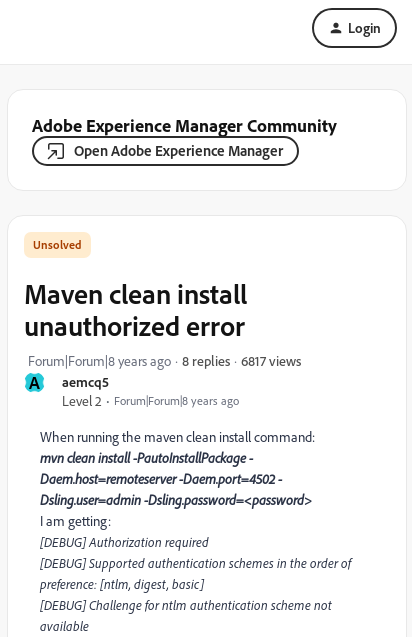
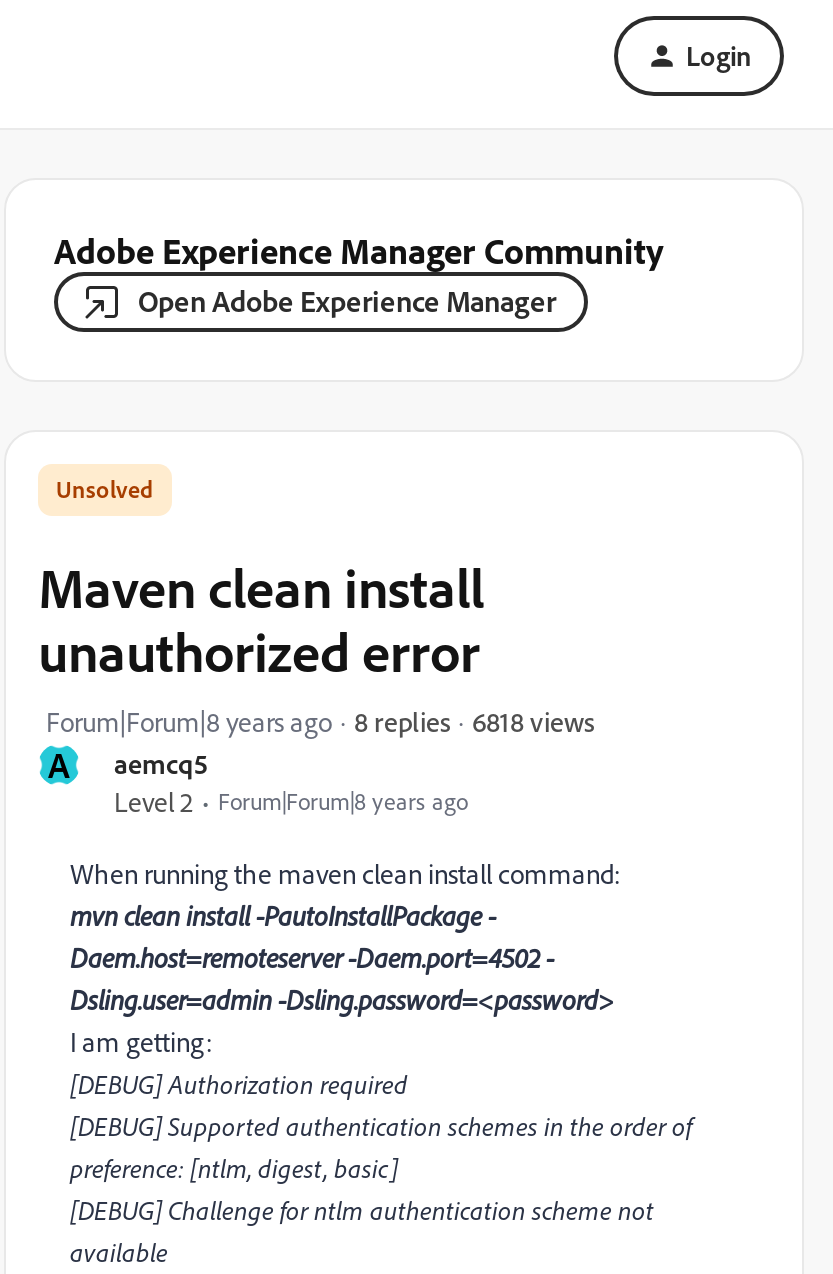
[241,351,301,368] 6817 views -> [472,703,594,737] 6818 views

